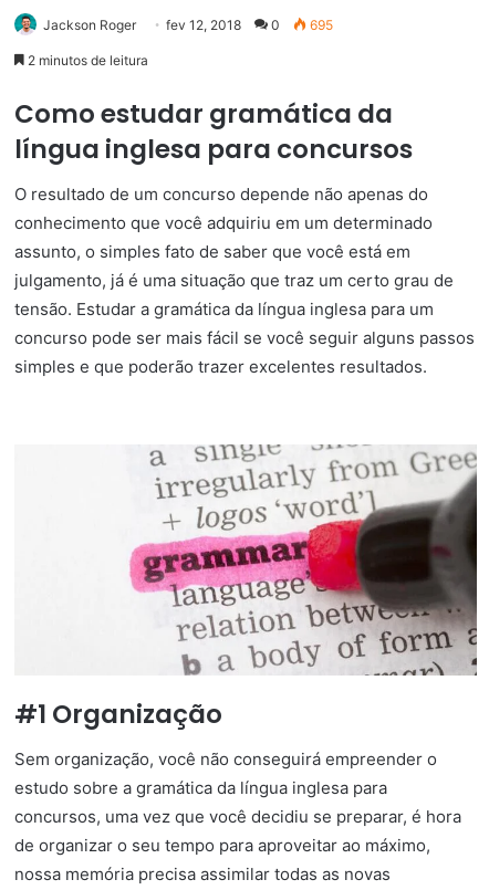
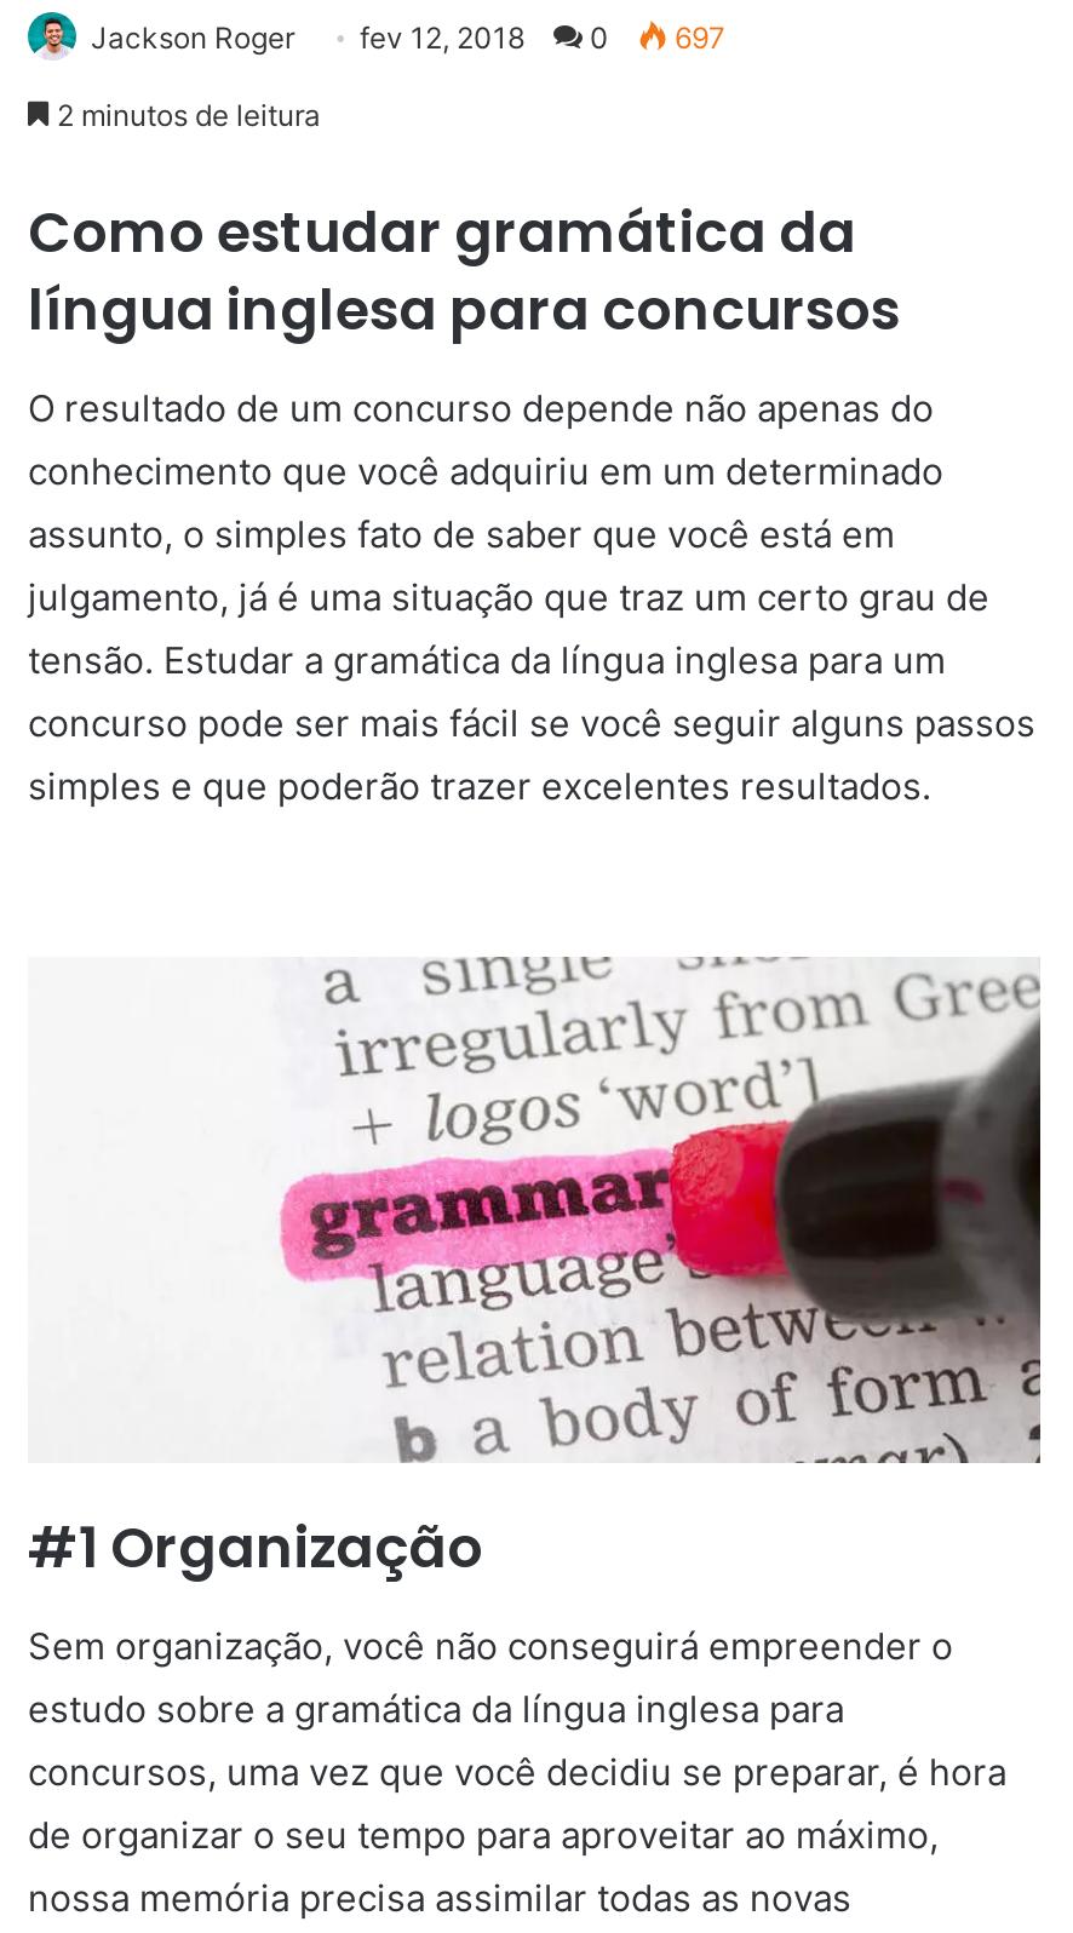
[43,17,333,34] Jackson Roger fev 12, 2018 0 695 -> [91,21,725,57] Jackson Roger fev 12, 2018 0 697

